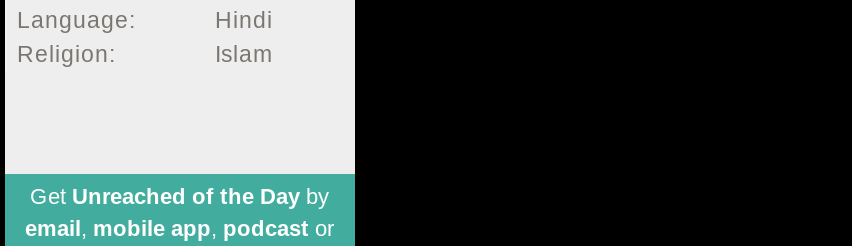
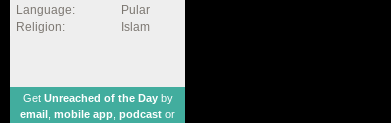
[215,8,273,32] Hindi -> [121,4,150,16] Pular

